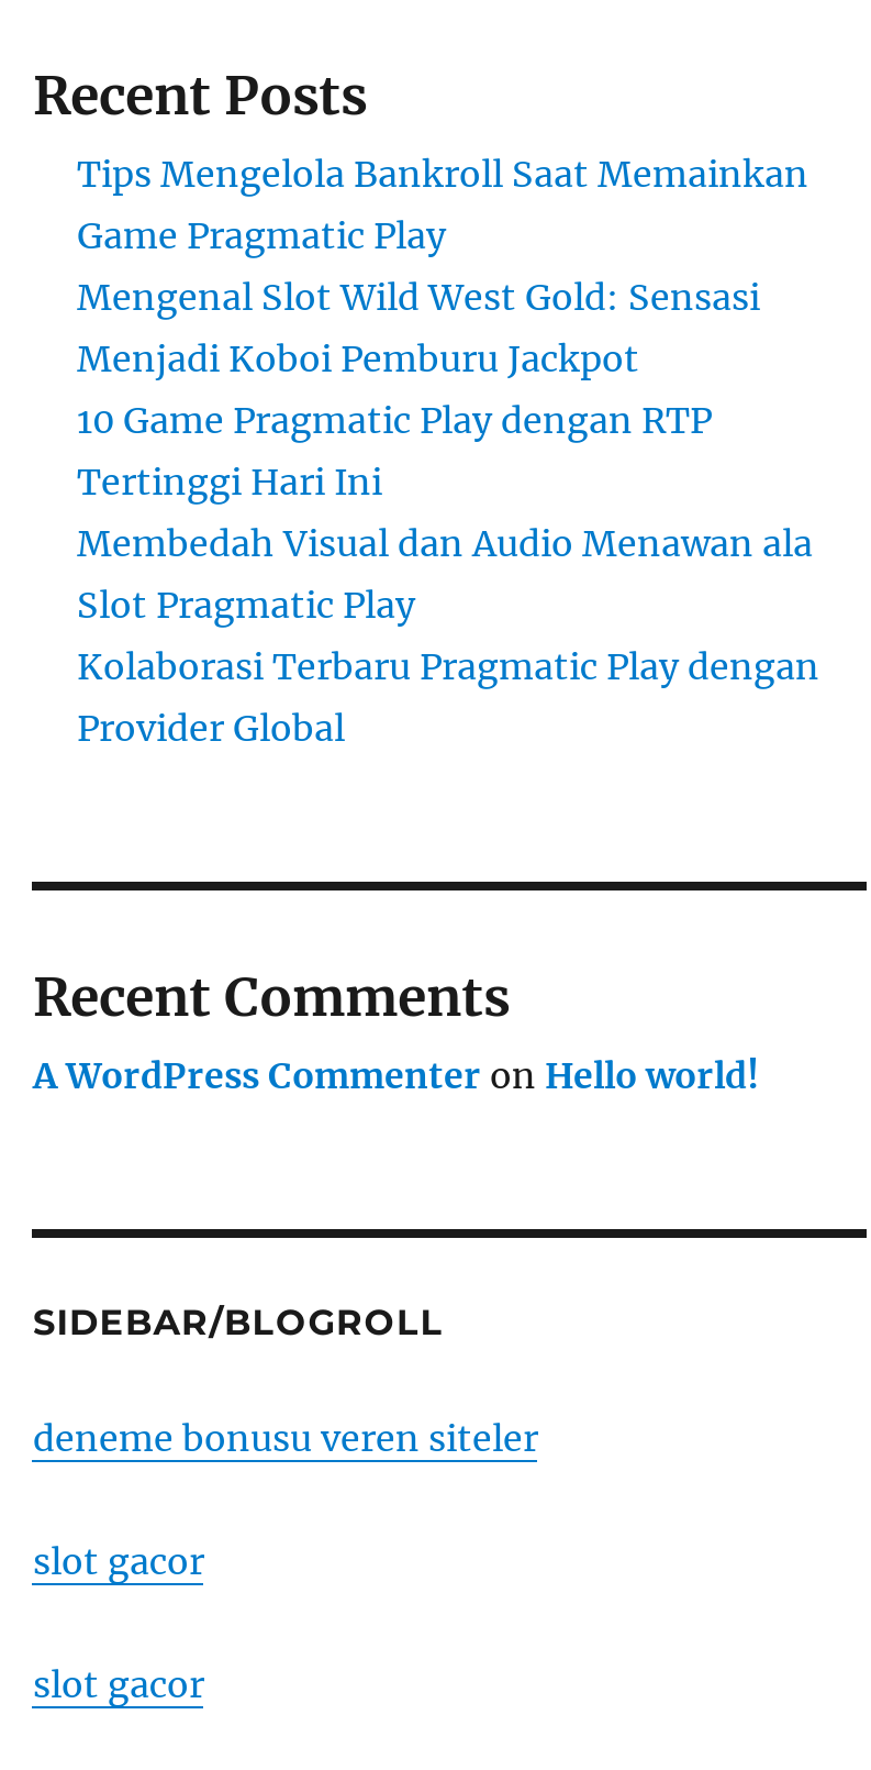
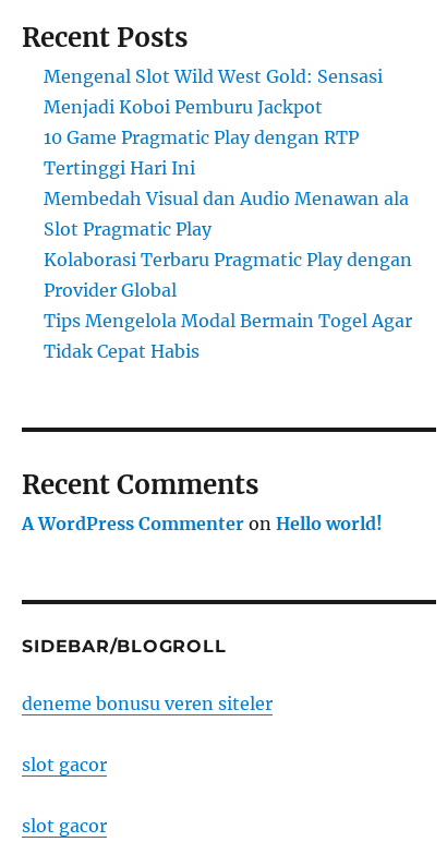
[77,152,808,257] Tips Mengelola Bankroll Saat Memainkan | Game Pragmatic Play -> none
moved [77,275,819,750] -> [44,66,413,301]: Mengenal Slot Wild West Gold: Sensasi | Menjadi Koboi Pemburu Jackpot | 10 Game Pragmatic Play dengan RTP | Tertinggi Hari Ini | Membedah Visual dan Audio Menawan ala | Slot Pragmatic Play | Kolaborasi Terbaru Pragmatic Play dengan | Provider Global
none -> [44,310,413,362] Tips Mengelola Modal Bermain Togel Agar | Tidak Cepat Habis

